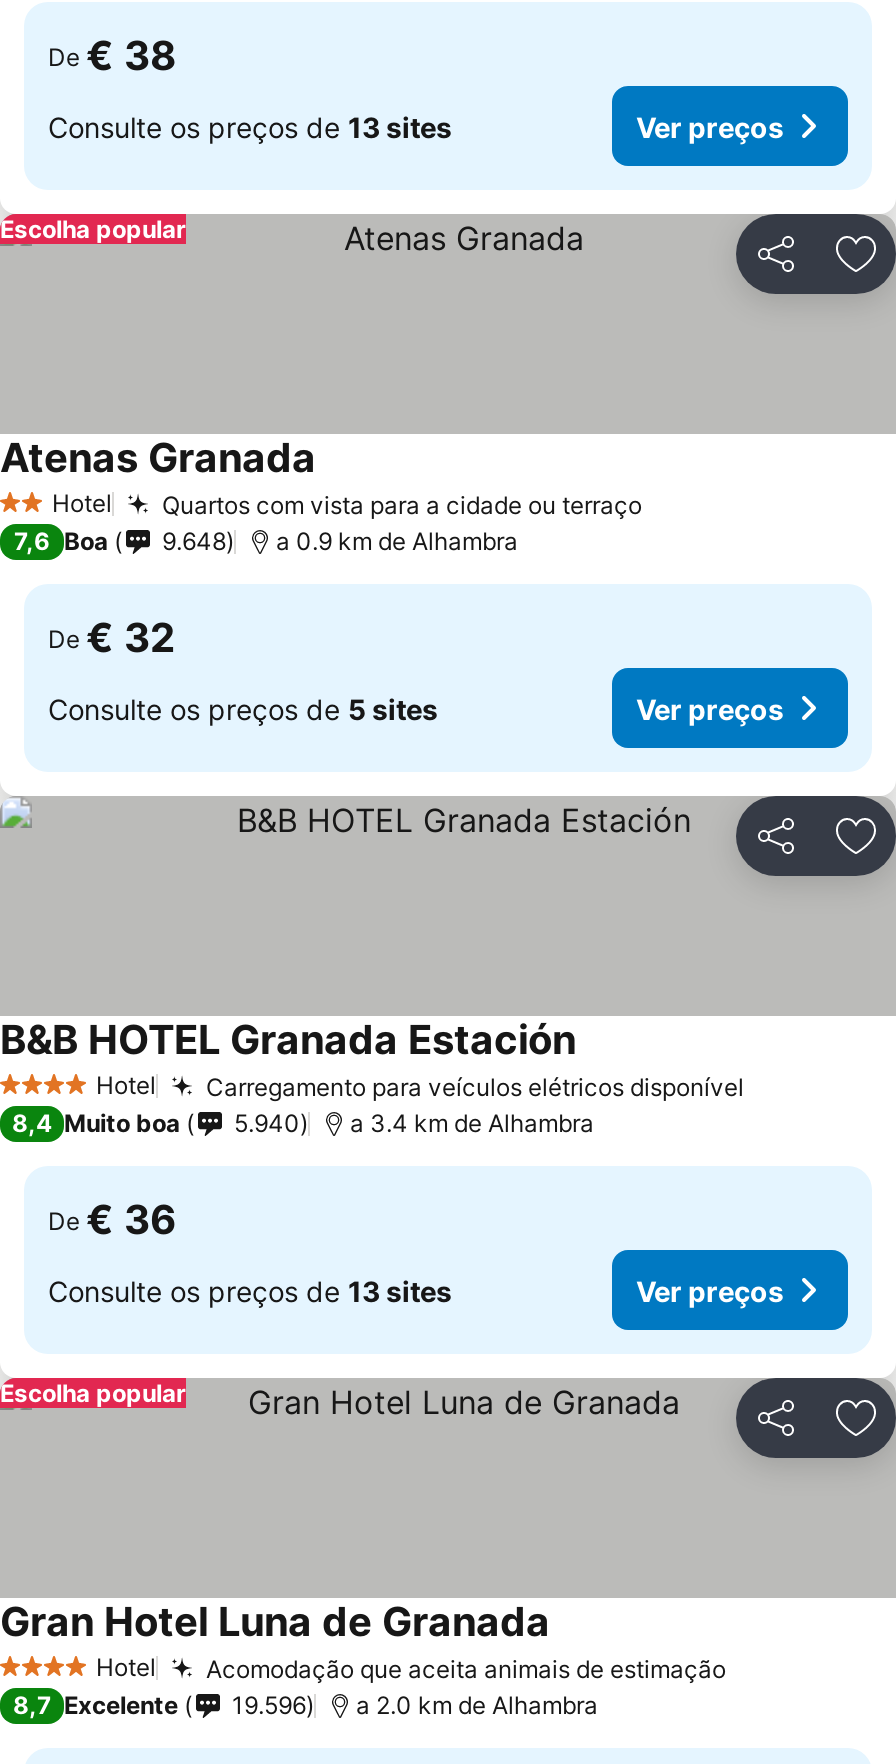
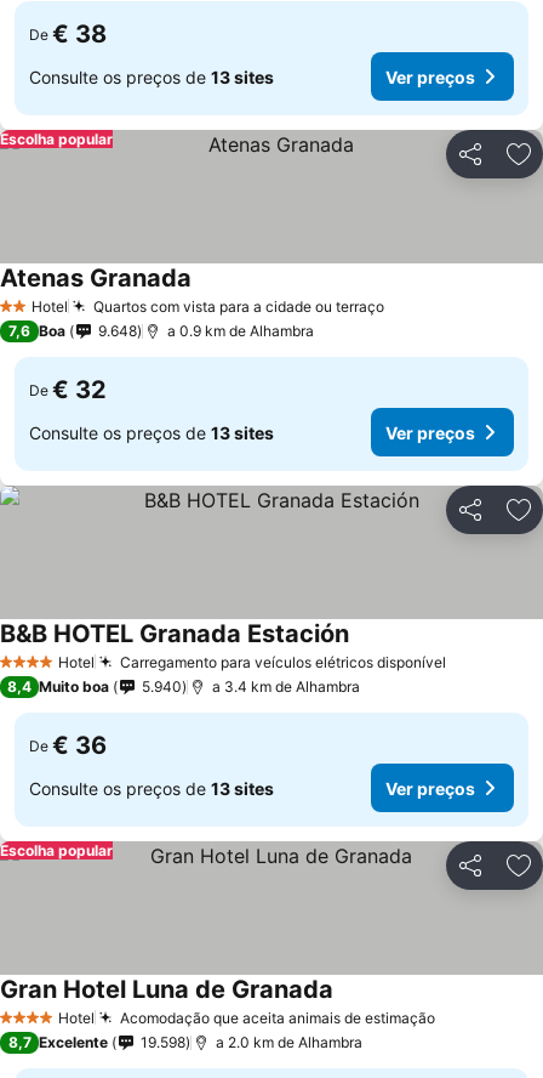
[48,691,438,725] Consulte os preços de 5 sites -> [29,422,274,442] Consulte os preços de 13 sites
[232,1690,306,1720] 19.596 -> [141,1033,185,1051] 19.598

